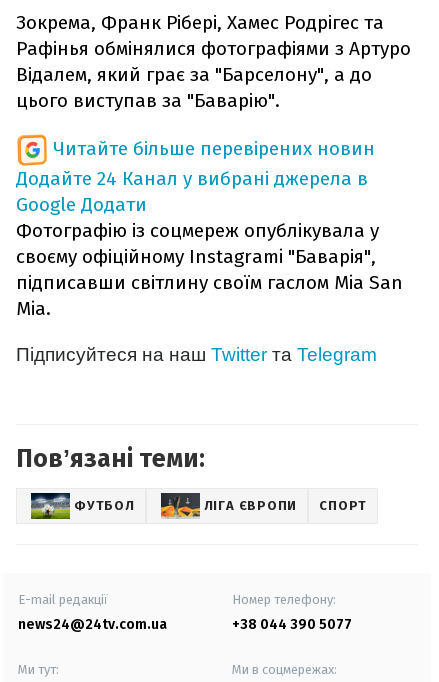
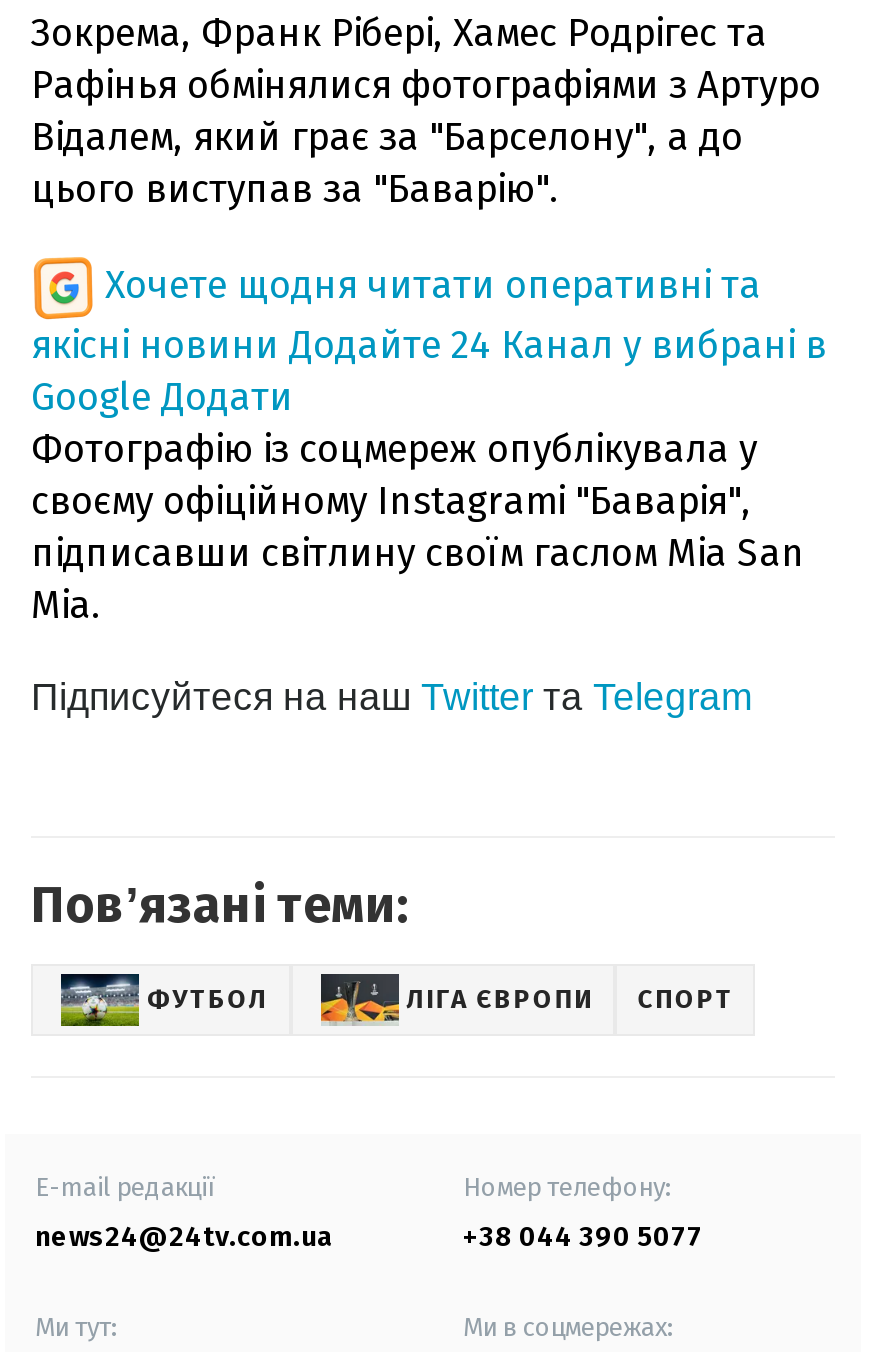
[16,137,375,190] Читайте більше перевірених новин | Додайте 24 Канал у вибрані джерела в -> [31,261,827,367] Хочете щодня читати оперативні та | якісні новини Додайте 24 Канал у вибрані в

